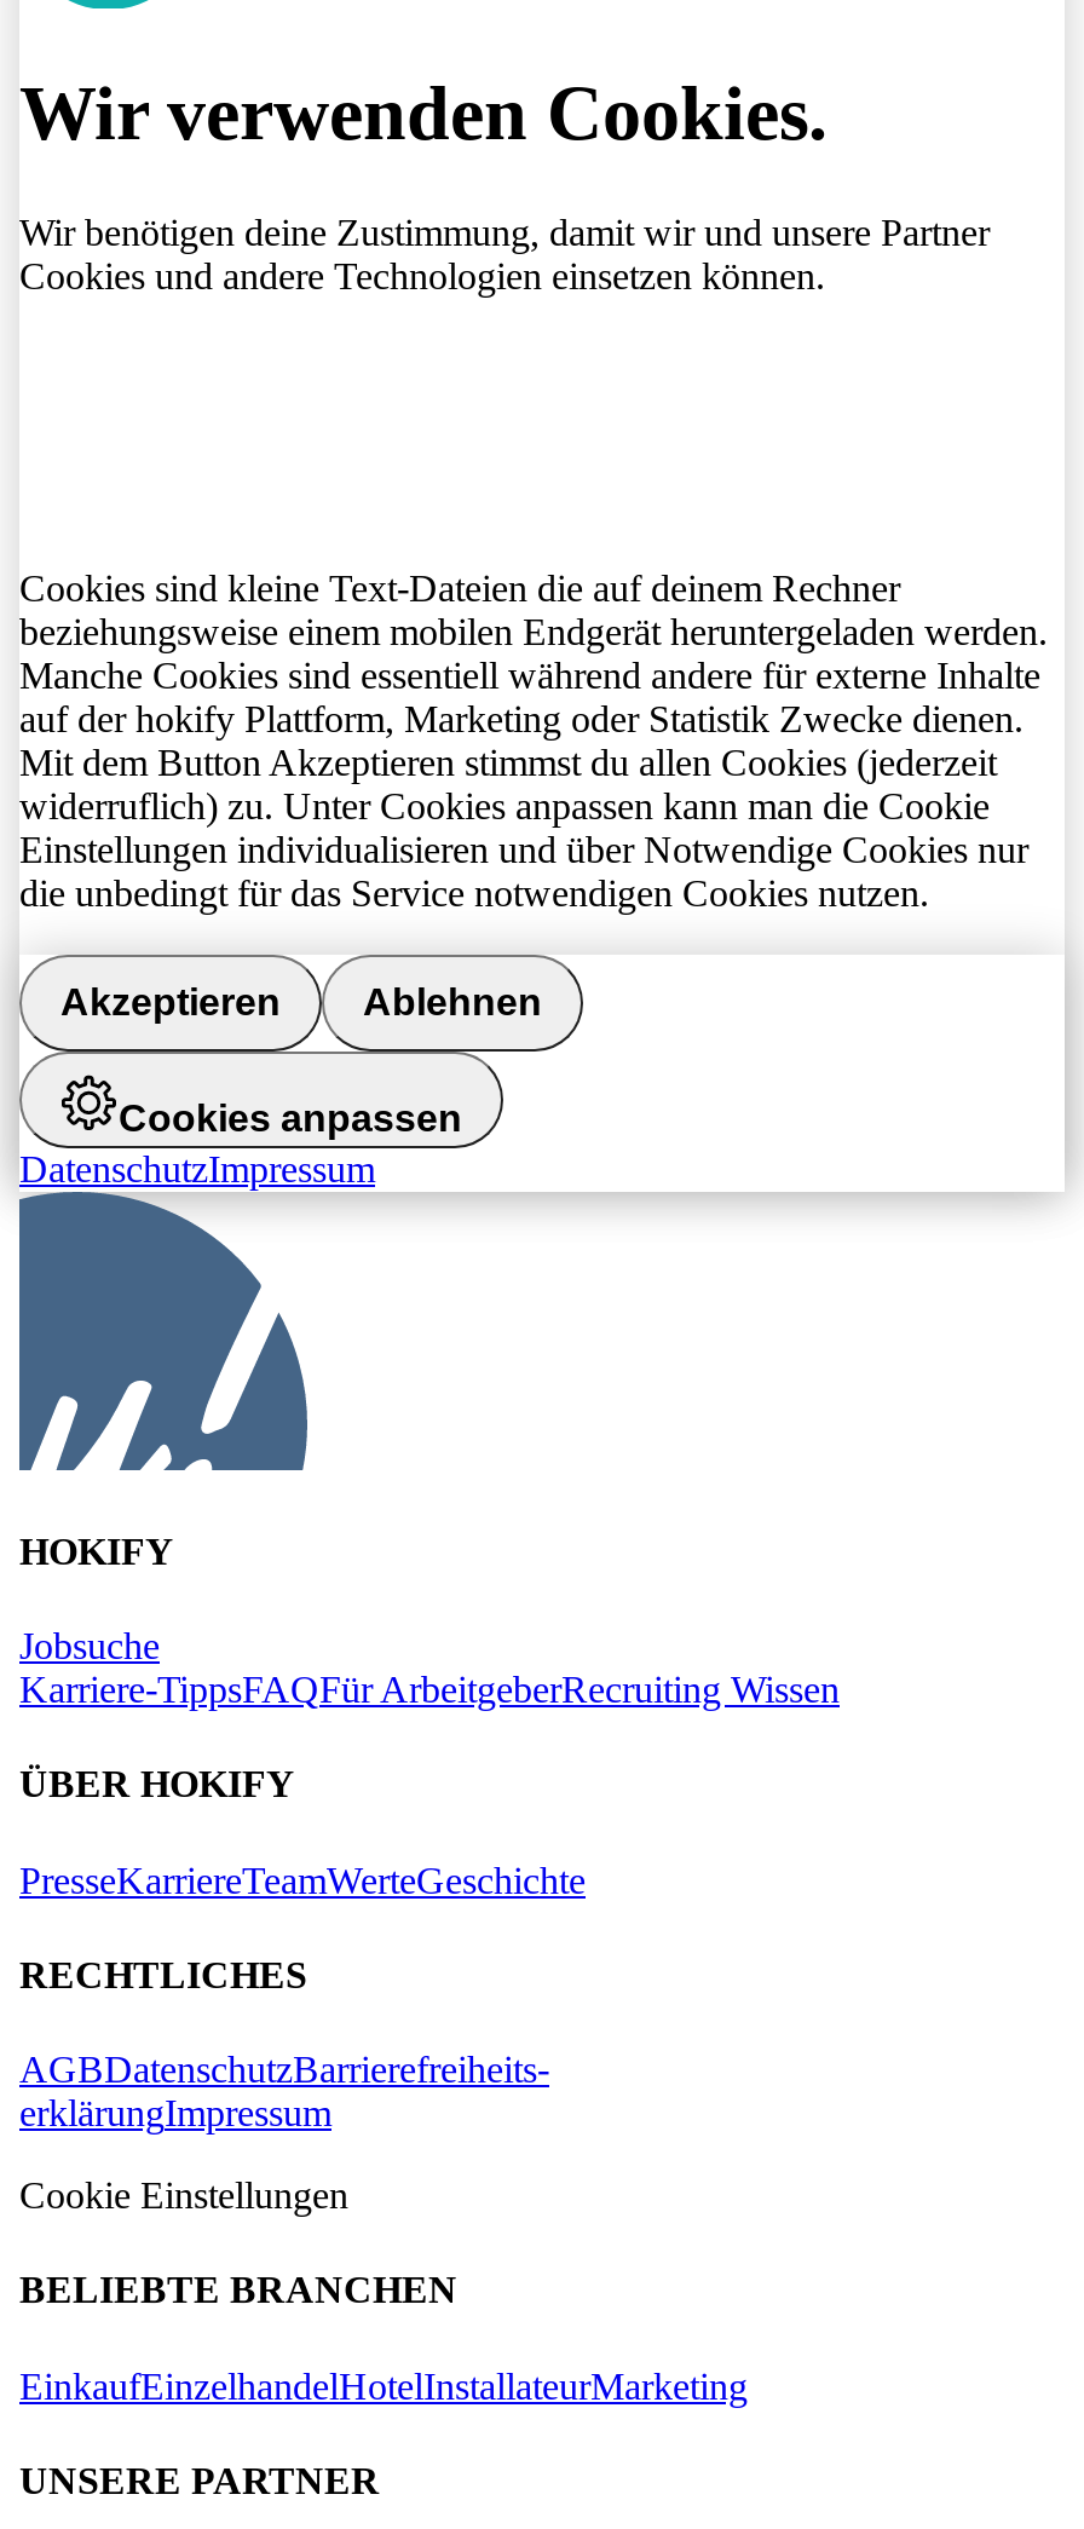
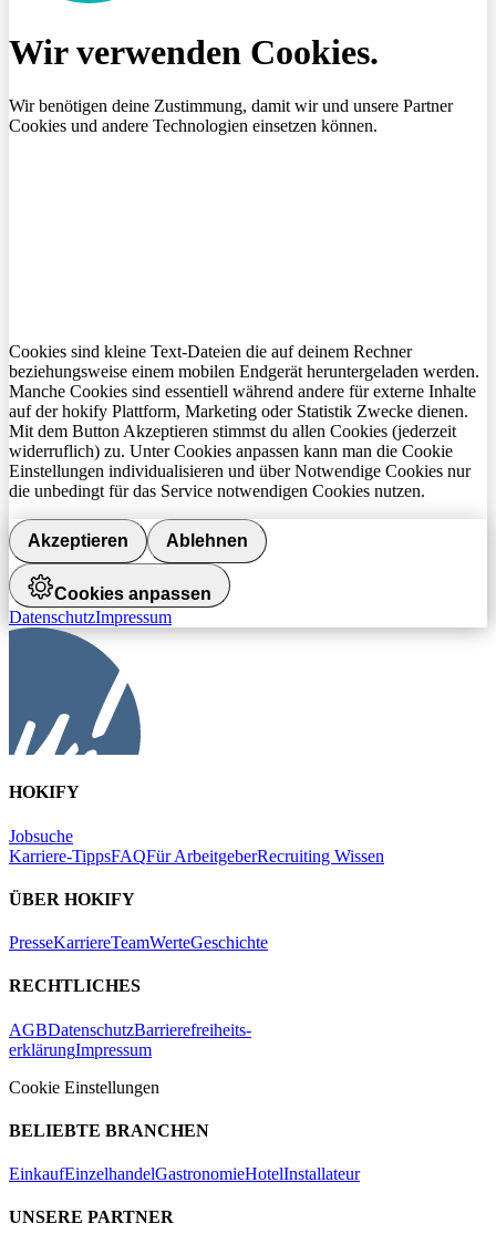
[19,2365,748,2406] EinkaufEinzelhandelHotelInstallateurMarketing -> [9,1164,360,1183] EinkaufEinzelhandelGastronomieHotelInstallateur

